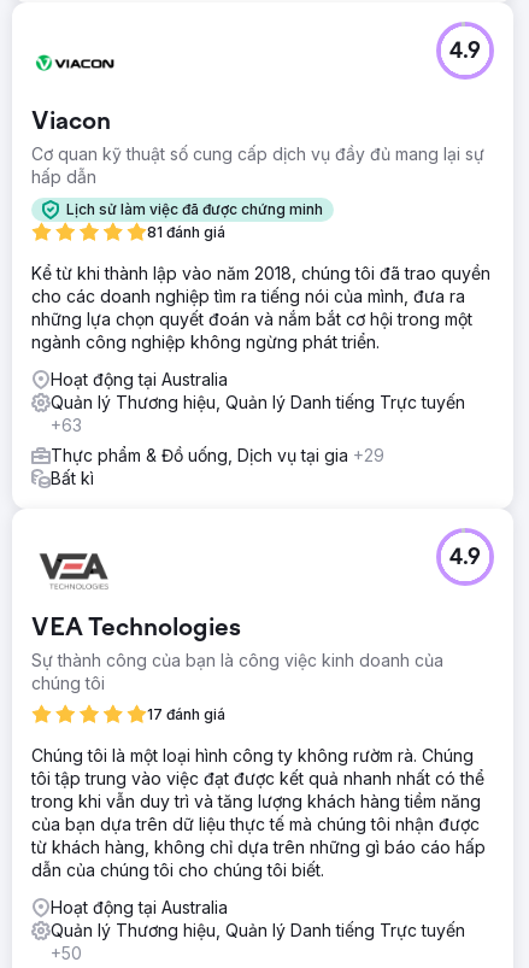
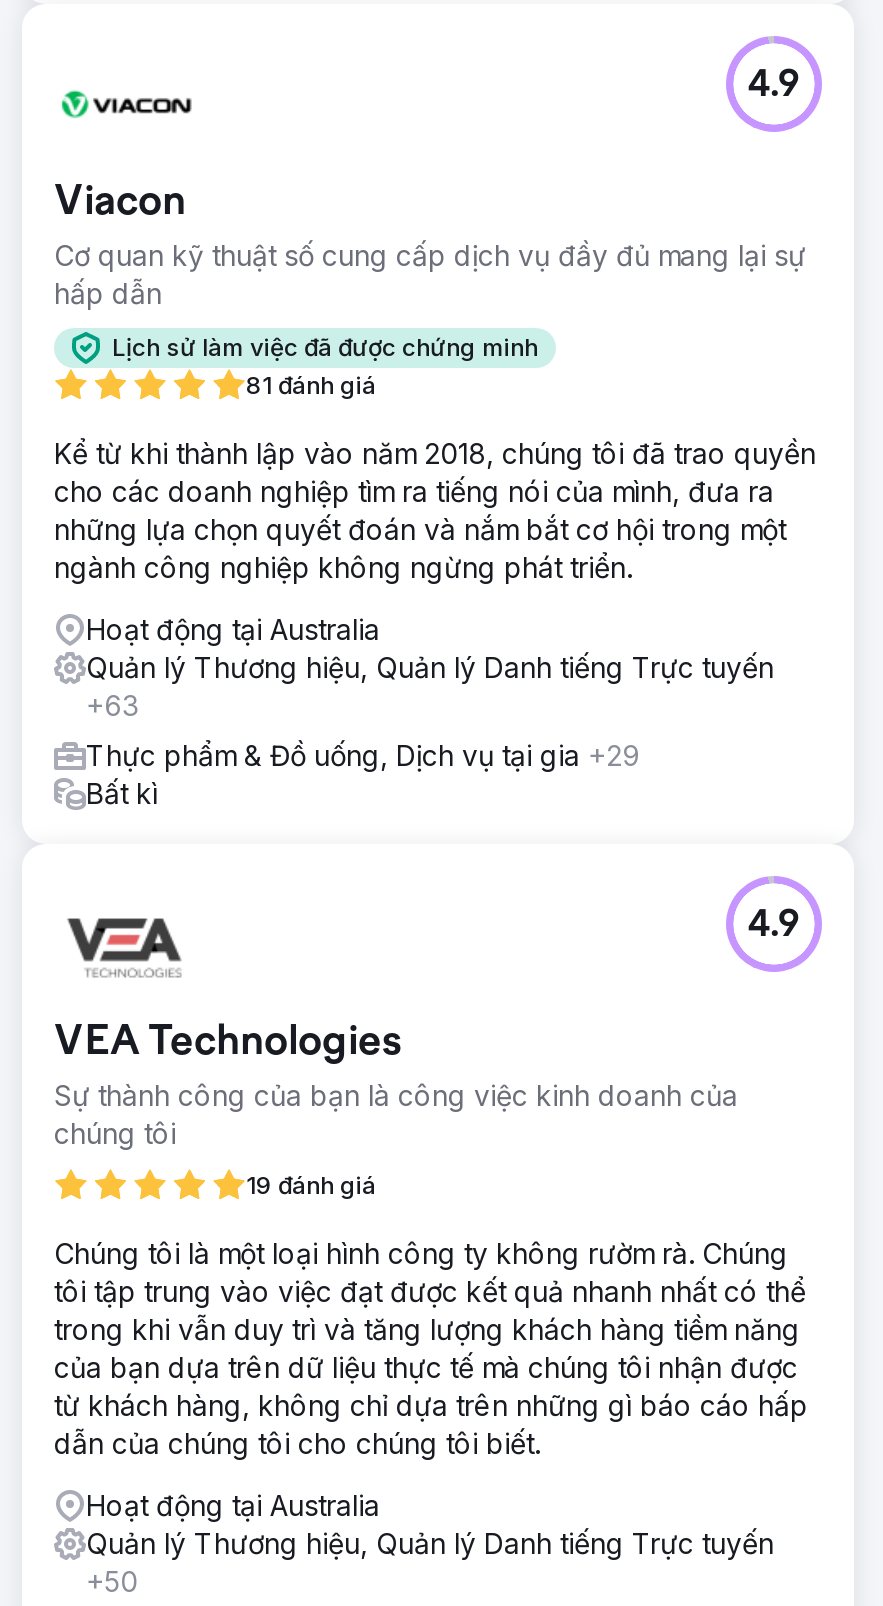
[147,705,225,723] 17 đánh giá -> [246,1169,376,1199] 19 đánh giá

